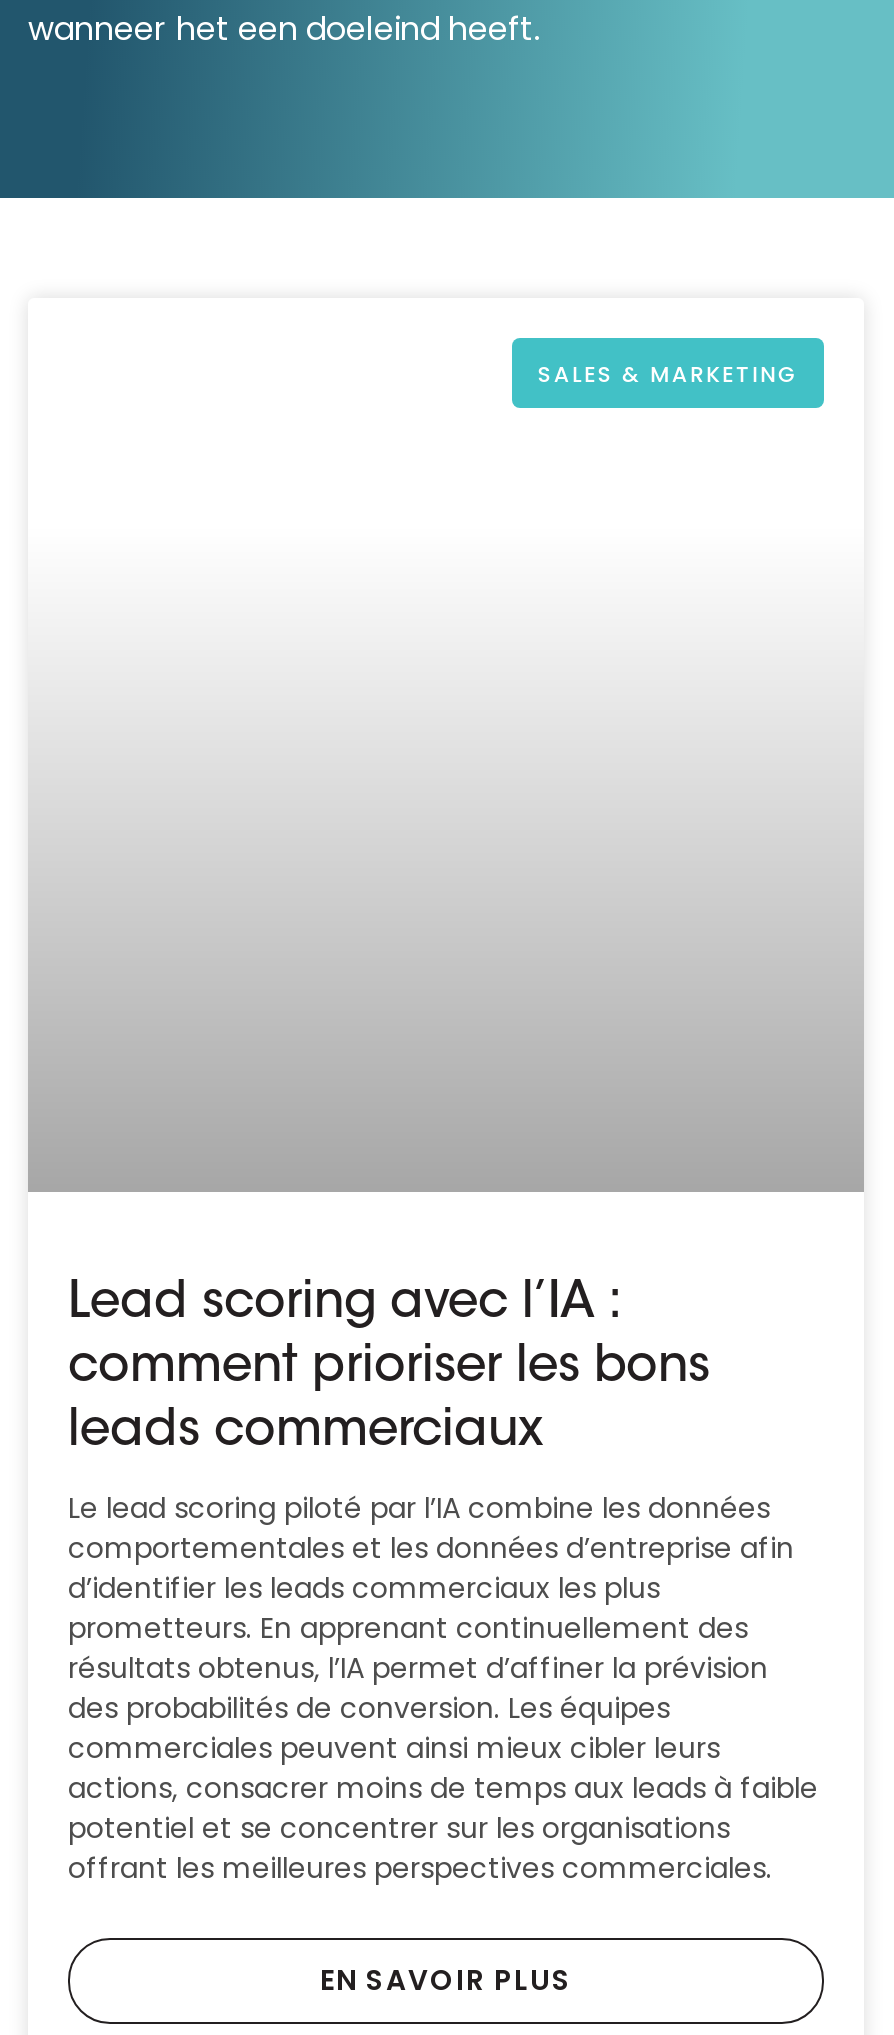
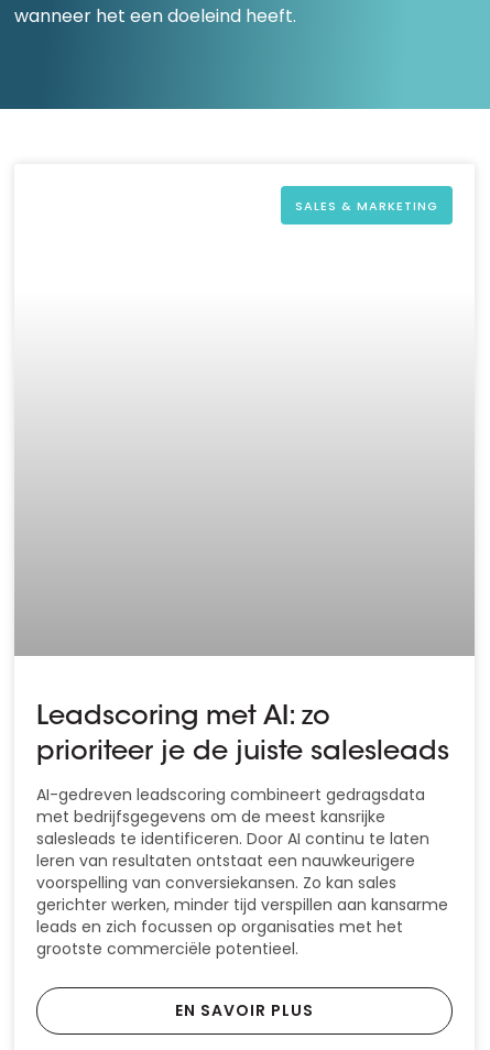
[68,1280,710,1456] Lead scoring avec l’IA : | comment prioriser les bons | leads commerciaux -> [36,705,449,766] Leadscoring met AI: zo | prioriteer je de juiste salesleads
[68,1488,818,1888] Le lead scoring piloté par l’IA combine les données | comportementales et les données d’entreprise afin | d’identifier les leads commerciaux les plus | prometteurs. En apprenant continuellement des | résultats obtenus, l’IA permet d’affiner la prévision | des probabilités de conversion. Les équipes | commerciales peuvent ainsi mieux cibler leurs | actions, consacrer moins de temps aux leads à faible | potentiel et se concentrer sur les organisations | offrant les meilleures perspectives commerciales. -> [36,784,448,960] AI-gedreven leadscoring combineert gedragsdata | met bedrijfsgegevens om de meest kansrijke | salesleads te identificeren. Door AI continu te laten | leren van resultaten ontstaat een nauwkeurigere | voorspelling van conversiekansen. Zo kan sales | gerichter werken, minder tijd verspillen aan kansarme | leads en zich focussen op organisaties met het | grootste commerciële potentieel.

